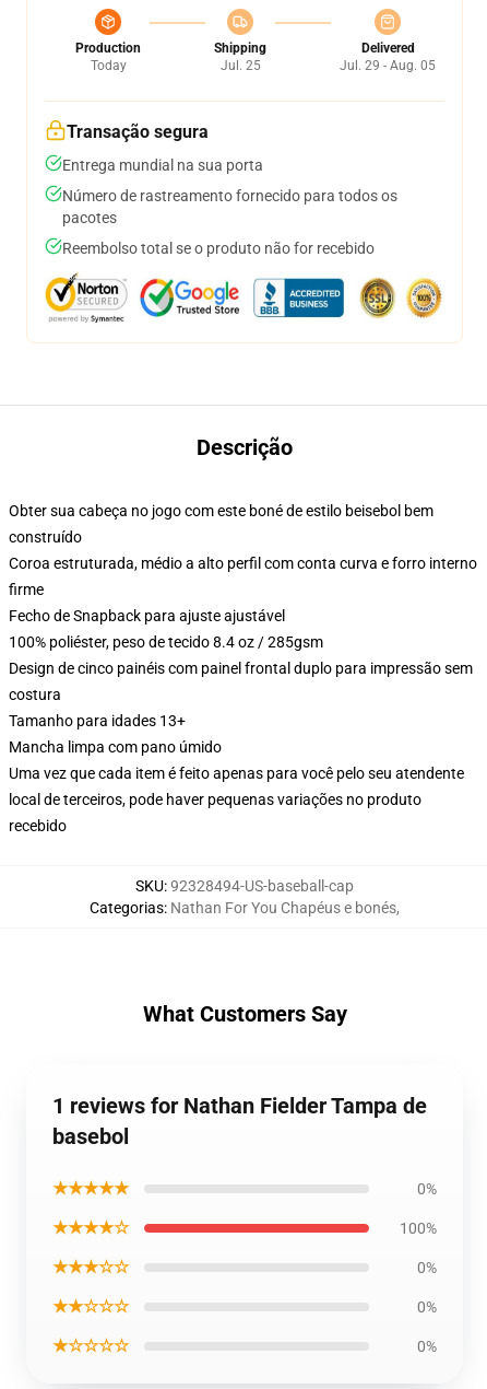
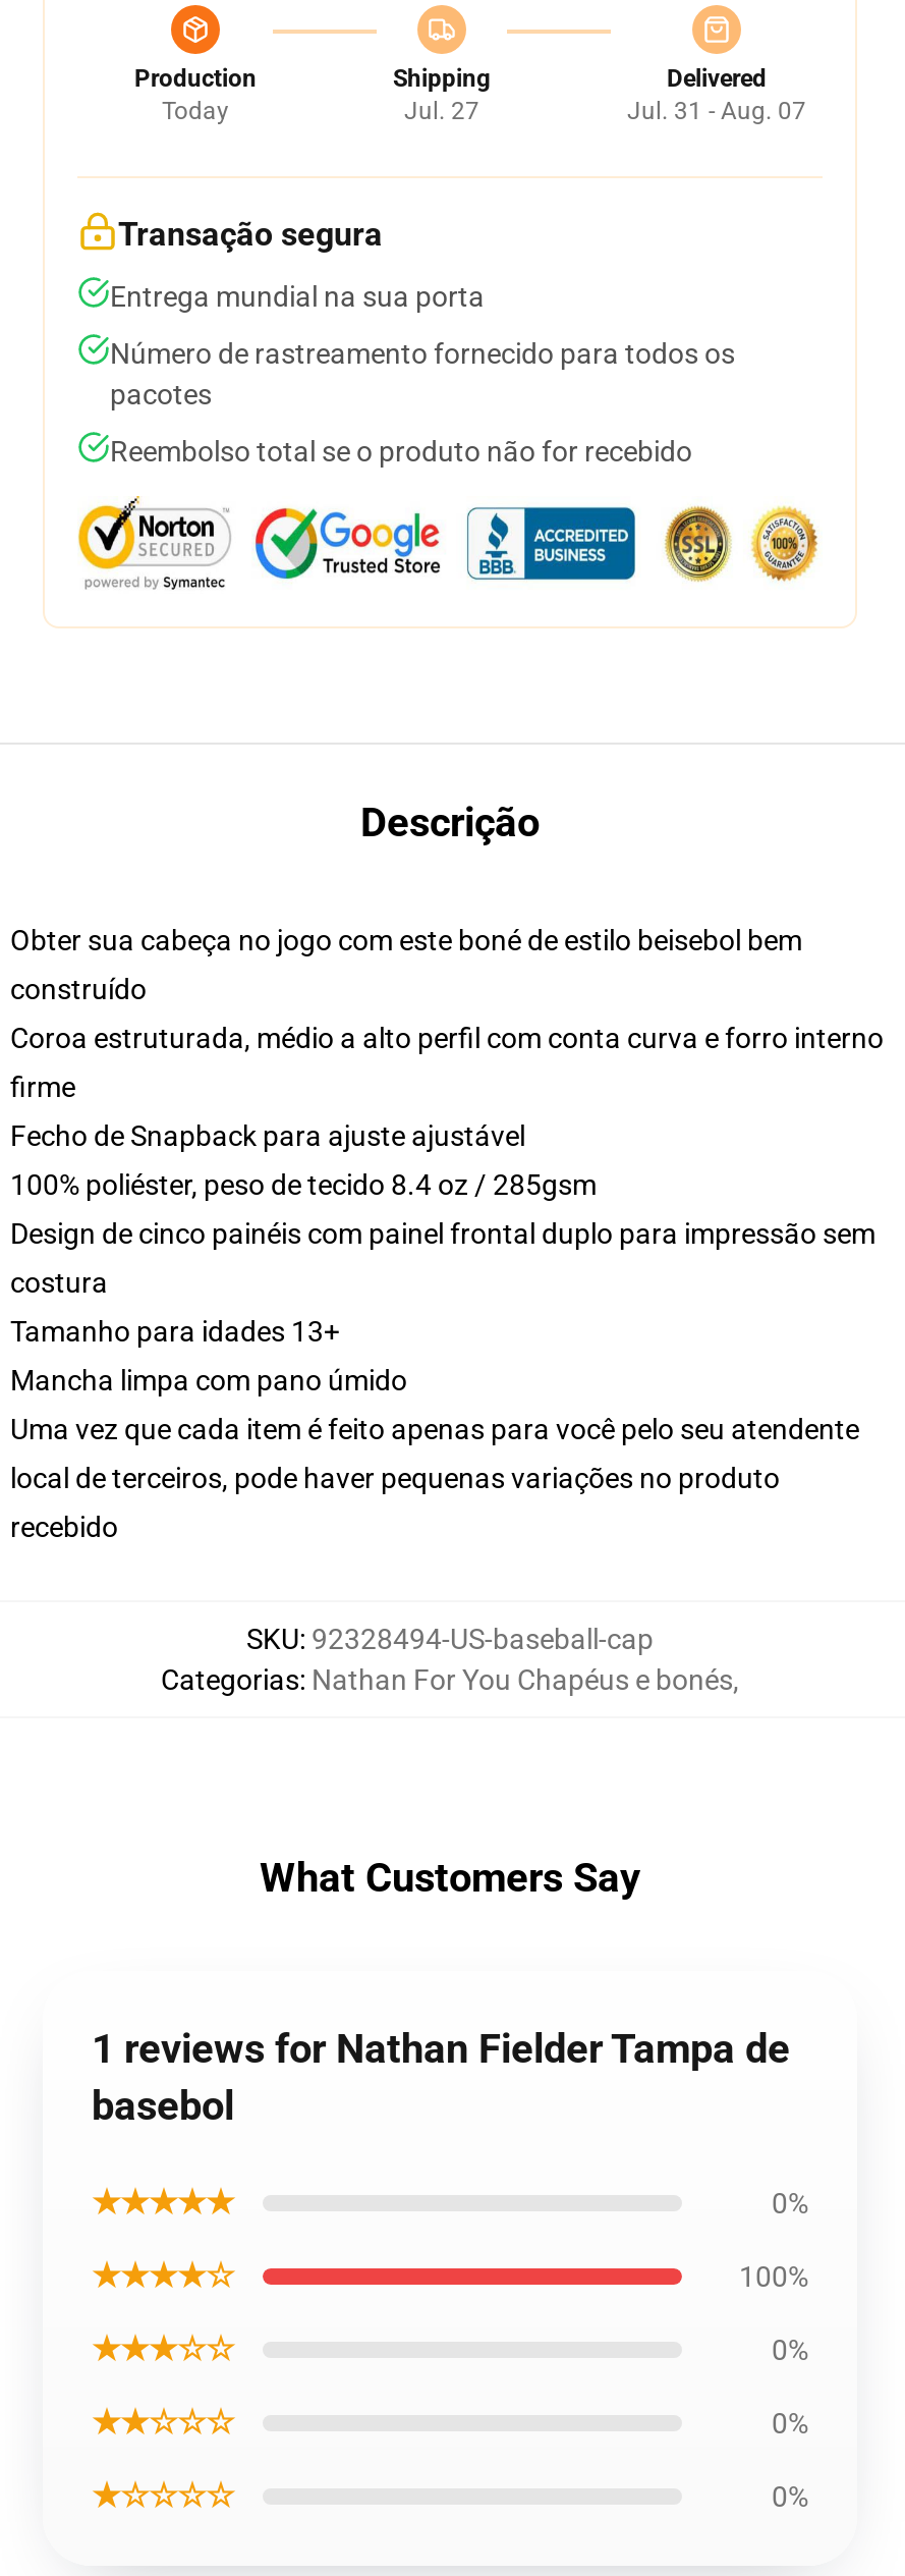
[220,58,260,73] Jul. 25 -> [404,97,479,125] Jul. 27
[340,58,436,73] Jul. 29 - Aug. 05 -> [627,97,806,125] Jul. 31 - Aug. 07

